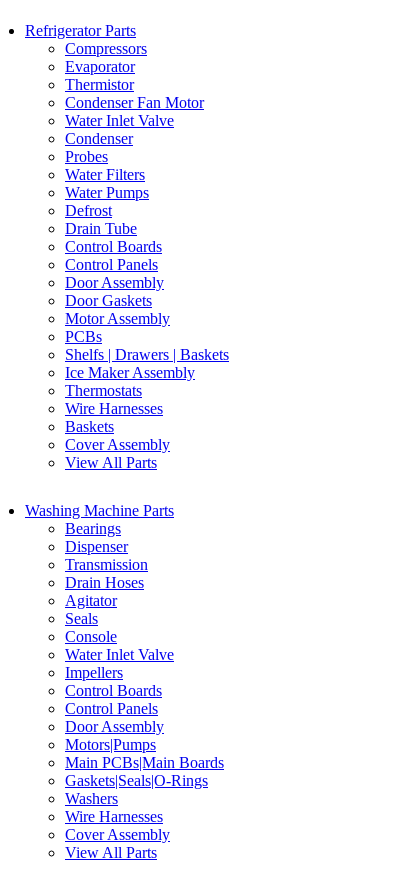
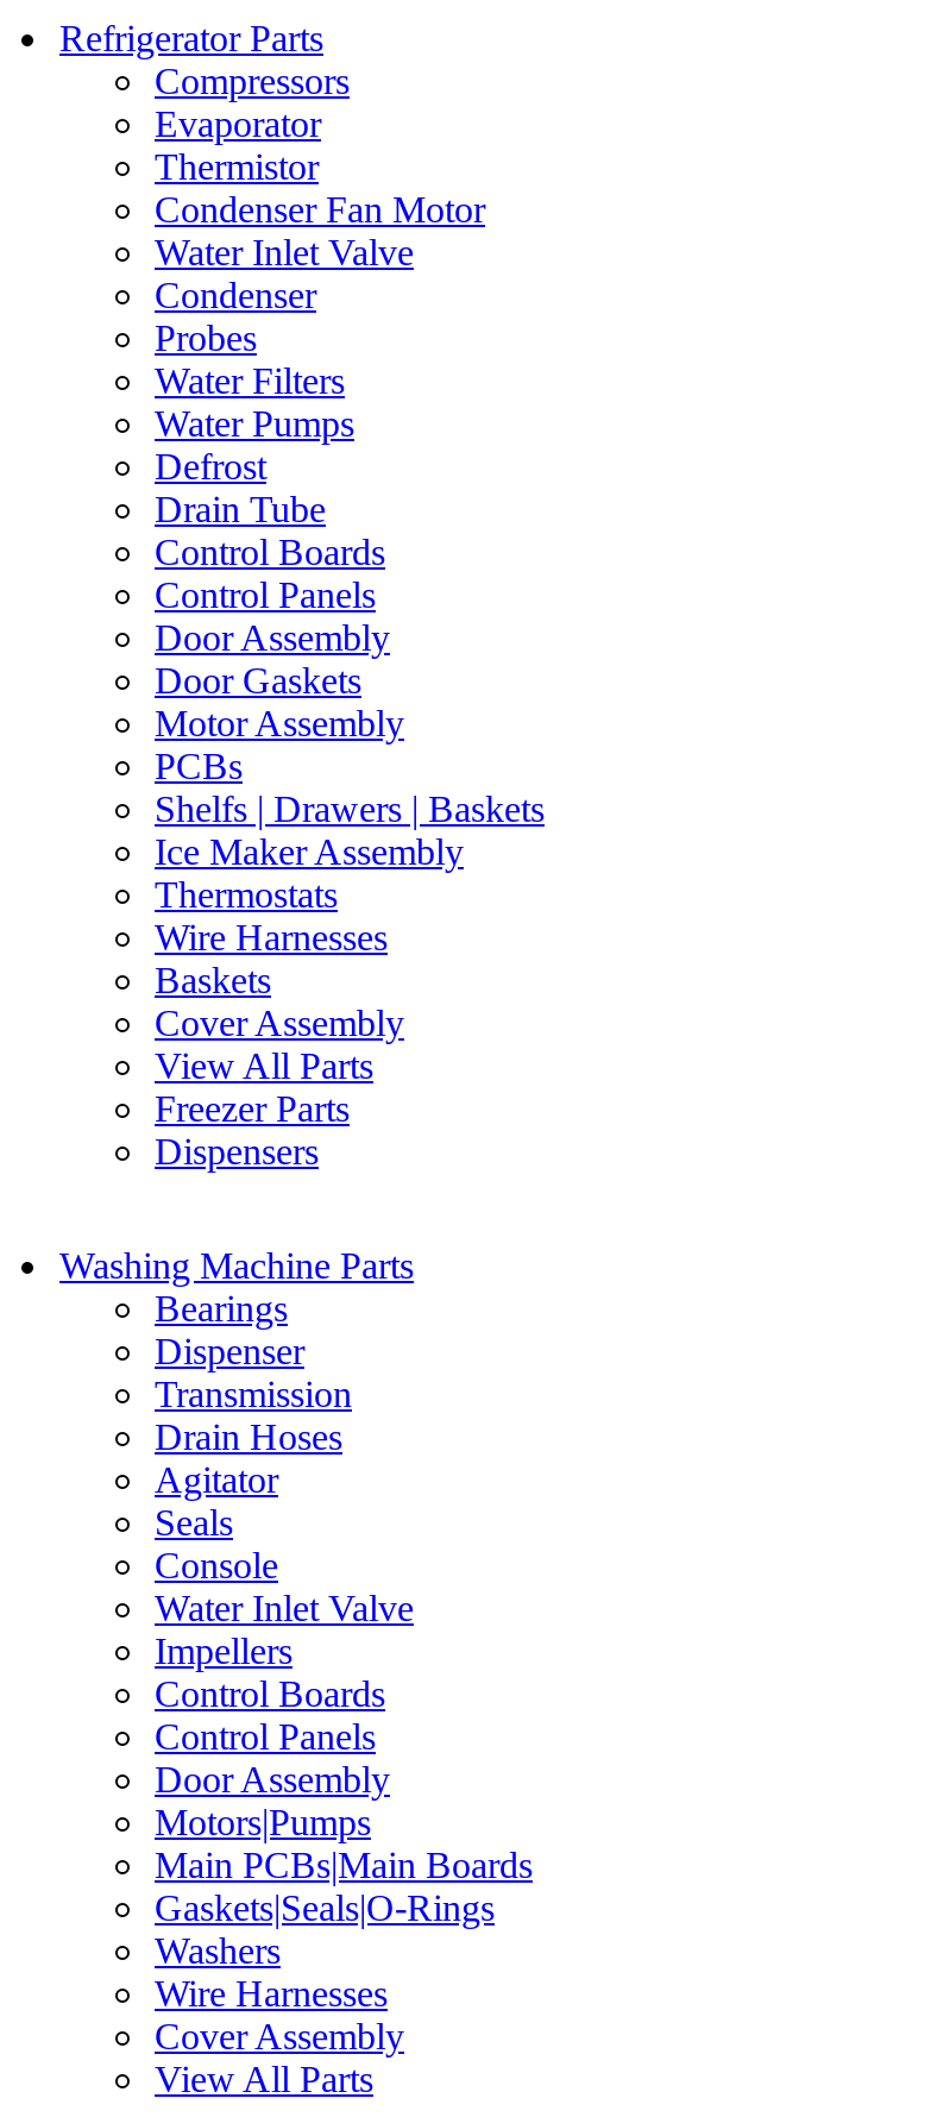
none -> [155,1088,350,1171] Freezer Parts | Dispensers

